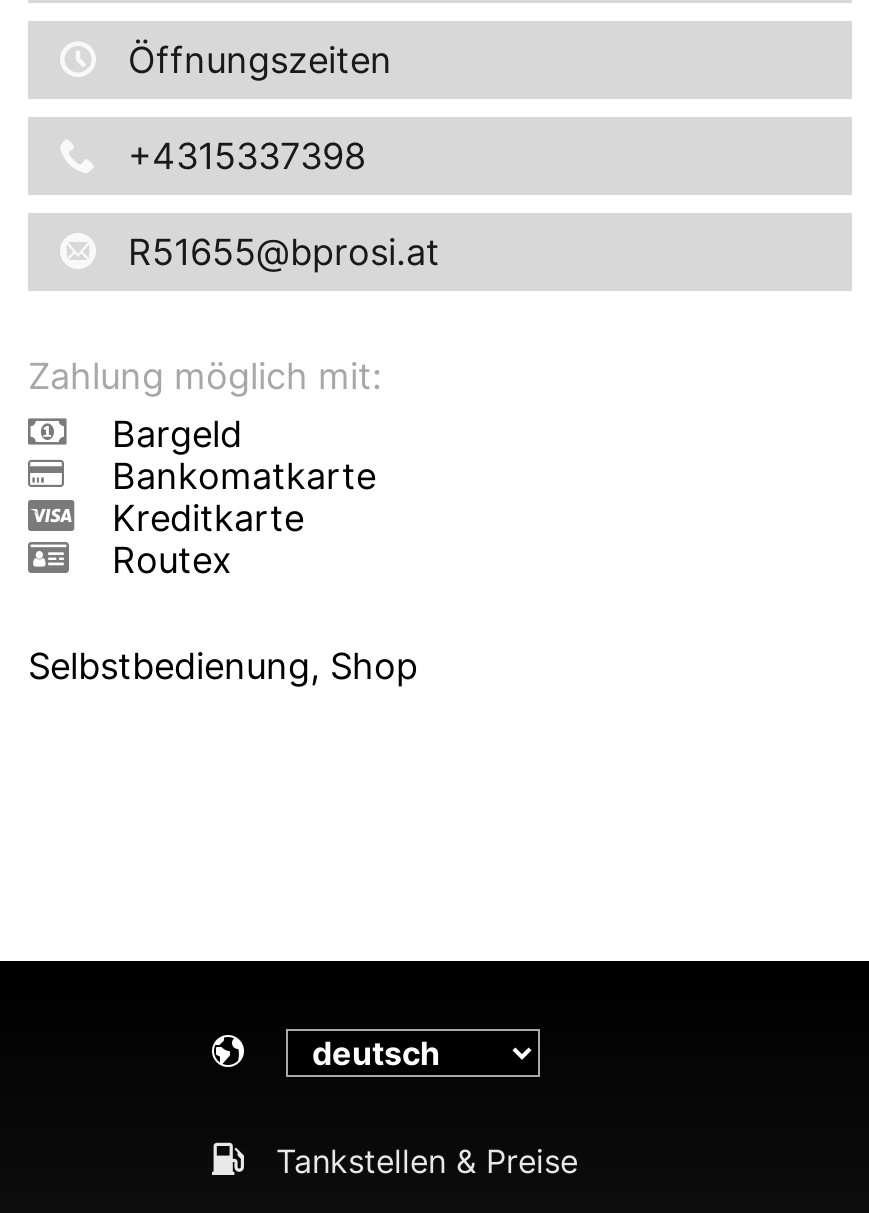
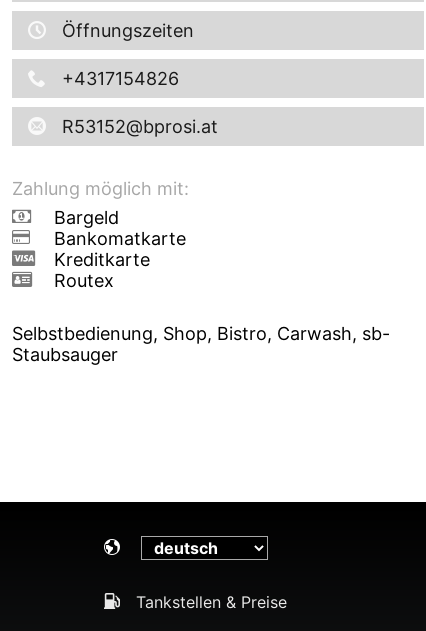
[128,135,366,177] +4315337398 -> [62,68,179,89] +4317154826
[128,231,440,273] R51655@bprosi.at -> [62,116,218,137] R53152@bprosi.at
[28,645,418,687] Selbstbedienung, Shop -> [12,323,390,365] Selbstbedienung, Shop, Bistro, Carwash, sb- | Staubsauger

